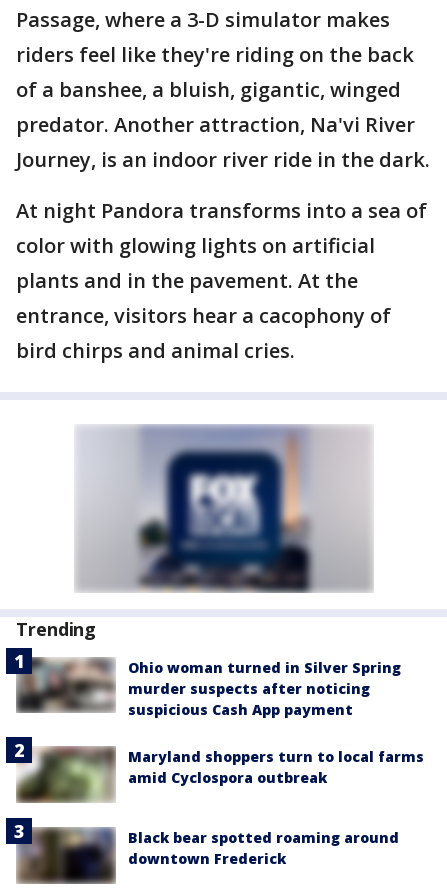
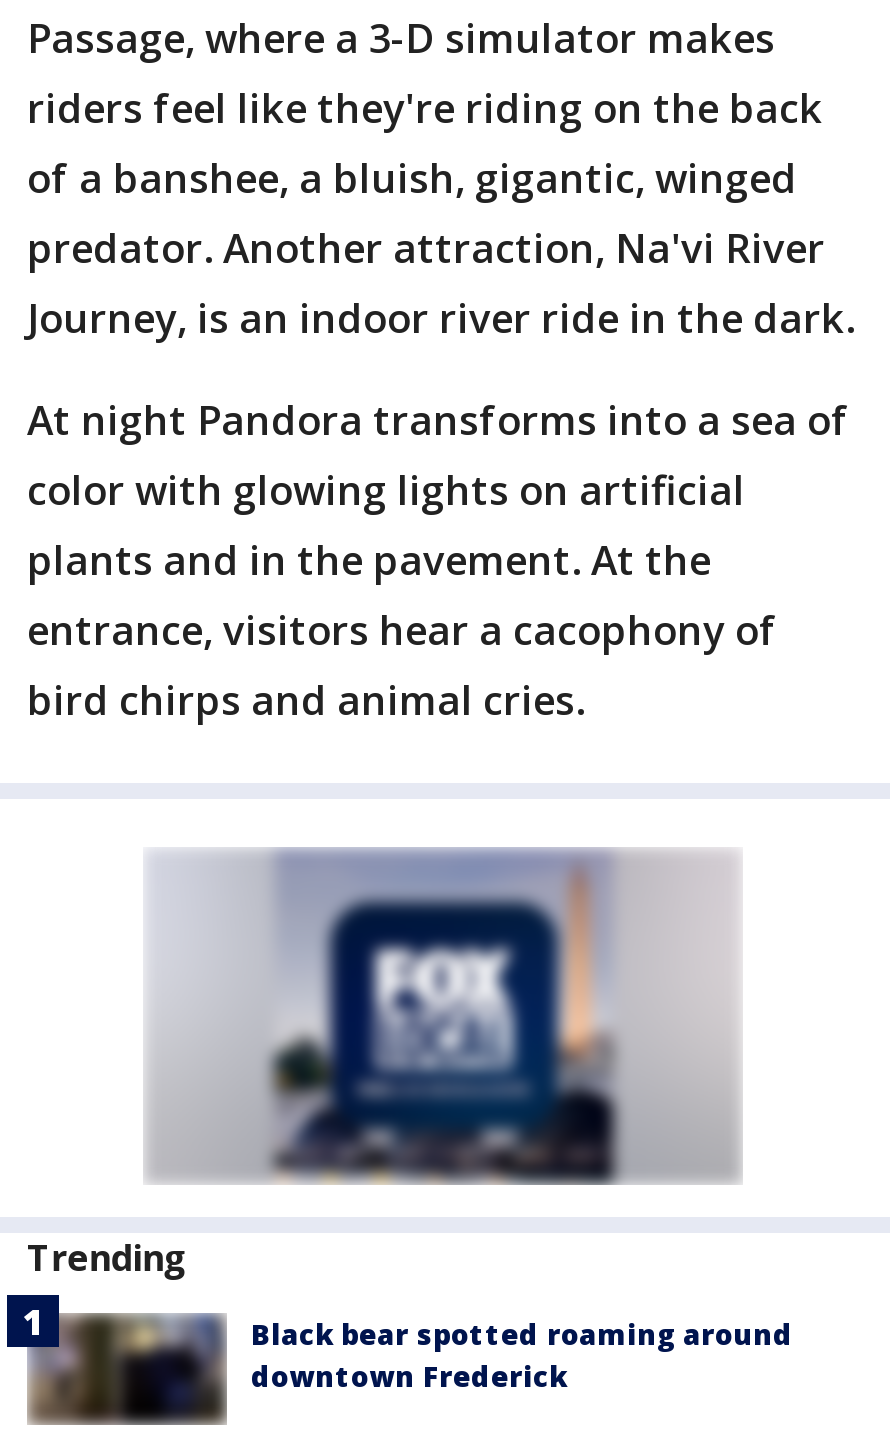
[17,658,424,787] [image] | Ohio woman turned in Silver Spring | murder suspects after noticing | suspicious Cash App payment | Maryland shoppers turn to local farms | amid Cyclospora outbreak -> none
[5,736,116,804] [image] -> none

